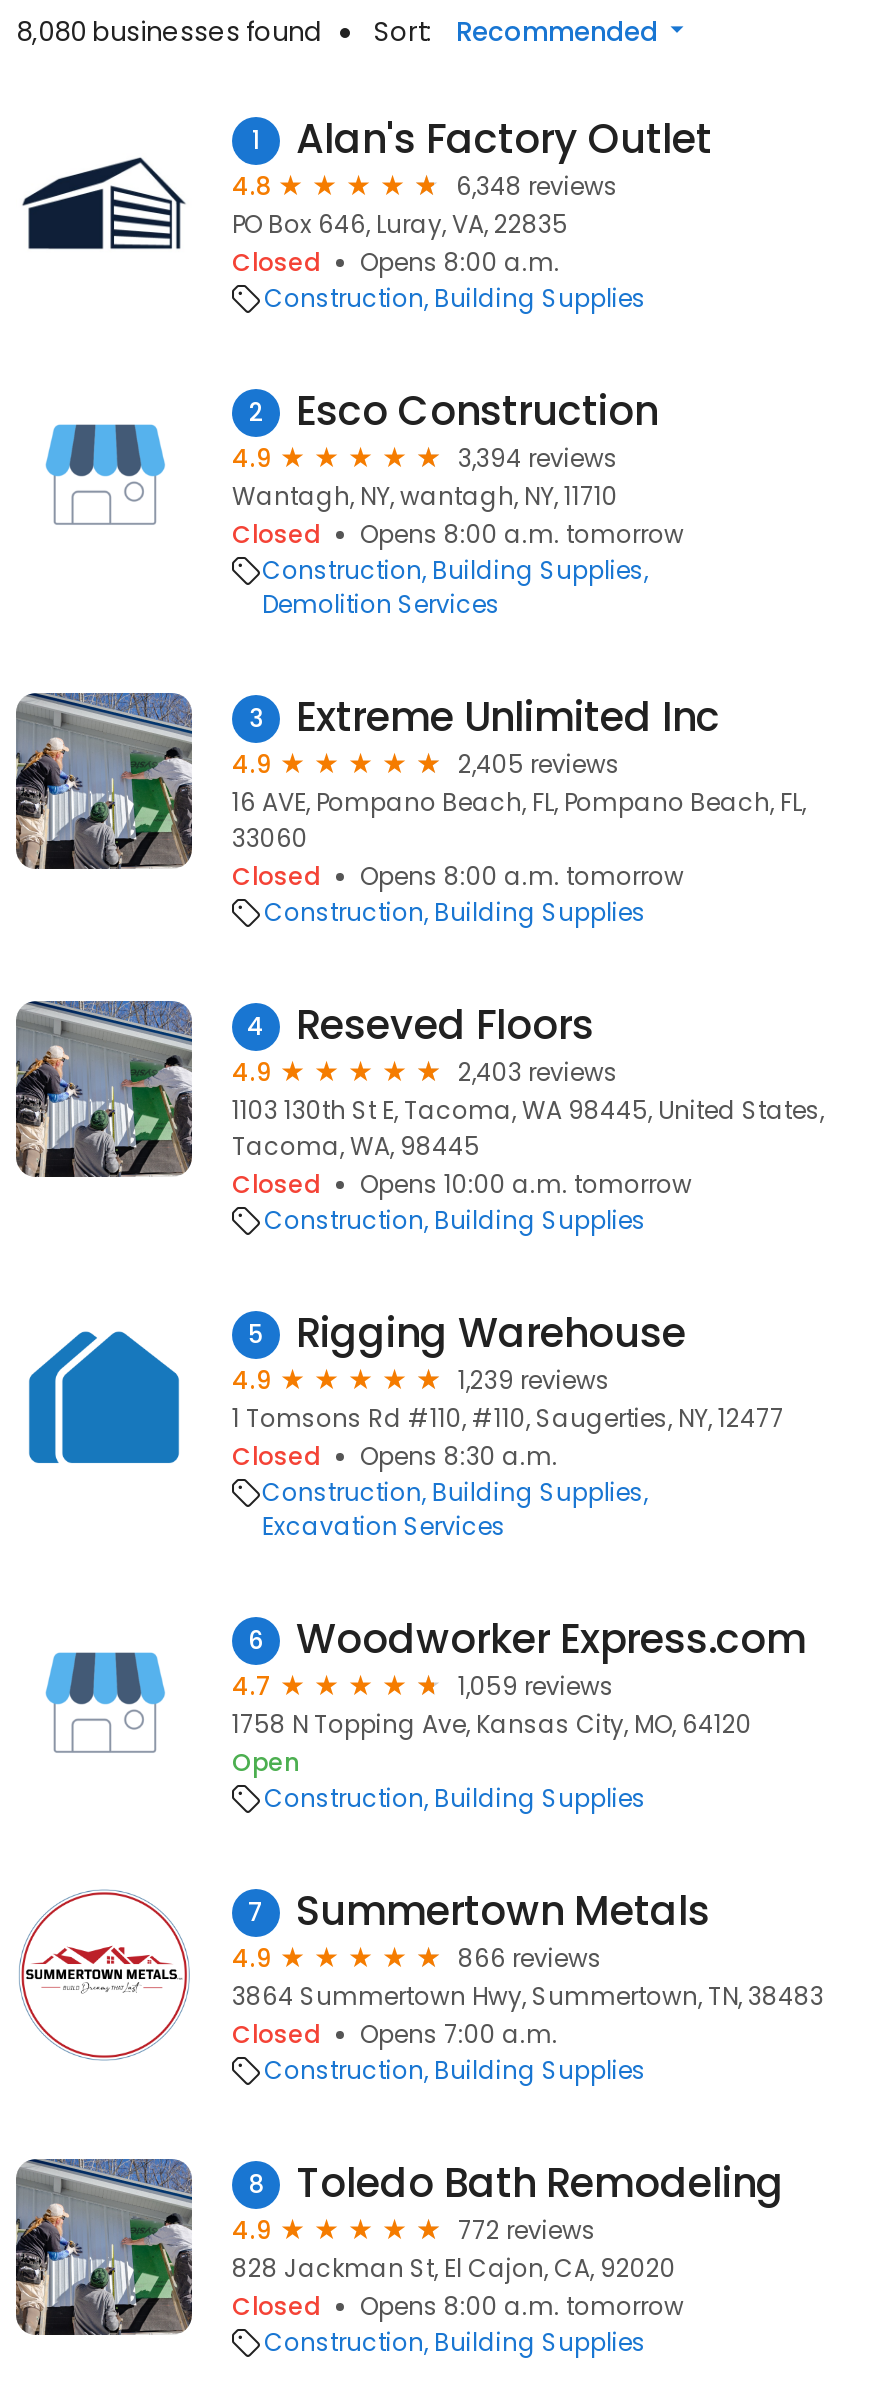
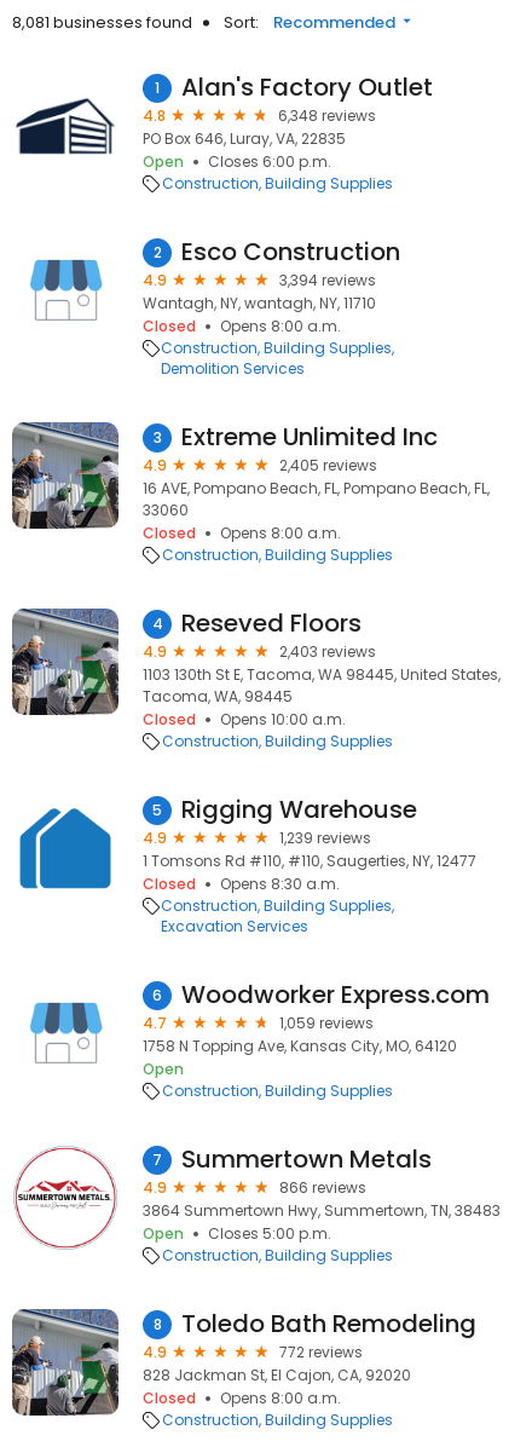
[16,13,322,51] 8,080 businesses found -> [12,11,192,34] 8,081 businesses found
[232,245,560,279] Closed | Opens 8:00 a.m. -> [143,151,331,172] Open | Closes 6:00 p.m.
[360,517,684,551] Opens 8:00 a.m. tomorrow -> [220,316,341,336] Opens 8:00 a.m.
[360,859,684,893] Opens 8:00 a.m. tomorrow -> [220,523,341,543] Opens 8:00 a.m.
[360,1167,692,1201] Opens 10:00 a.m. tomorrow -> [220,709,346,730] Opens 10:00 a.m.
[232,2017,558,2051] Closed | Opens 7:00 a.m. -> [143,1223,331,1244] Open | Closes 5:00 p.m.
[360,2289,684,2323] Opens 8:00 a.m. tomorrow -> [220,1388,341,1408] Opens 8:00 a.m.

